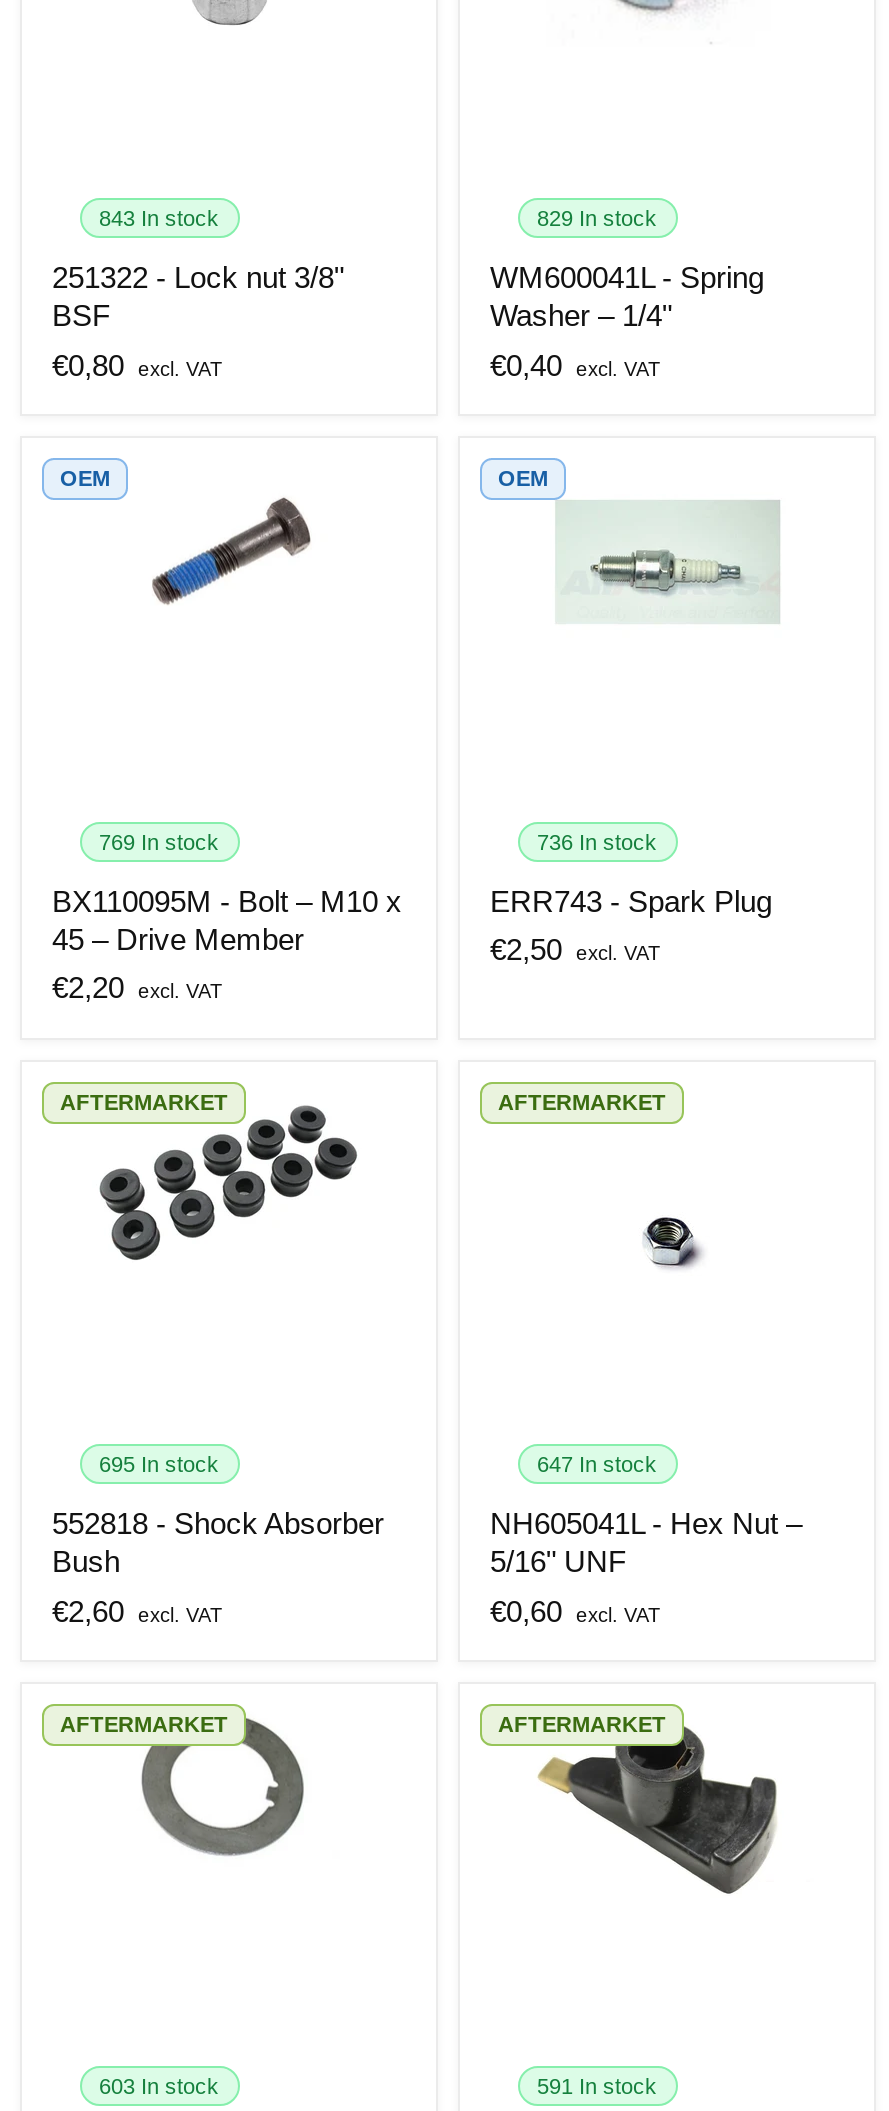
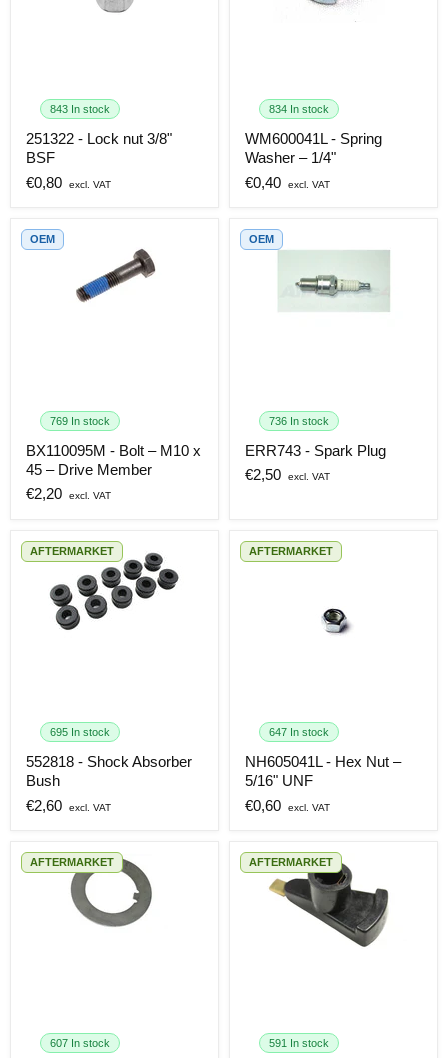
[537,207,657,231] 829 In stock -> [268,103,328,115] 834 In stock
[99,2074,219,2098] 603 In stock -> [49,1037,109,1049] 607 In stock

